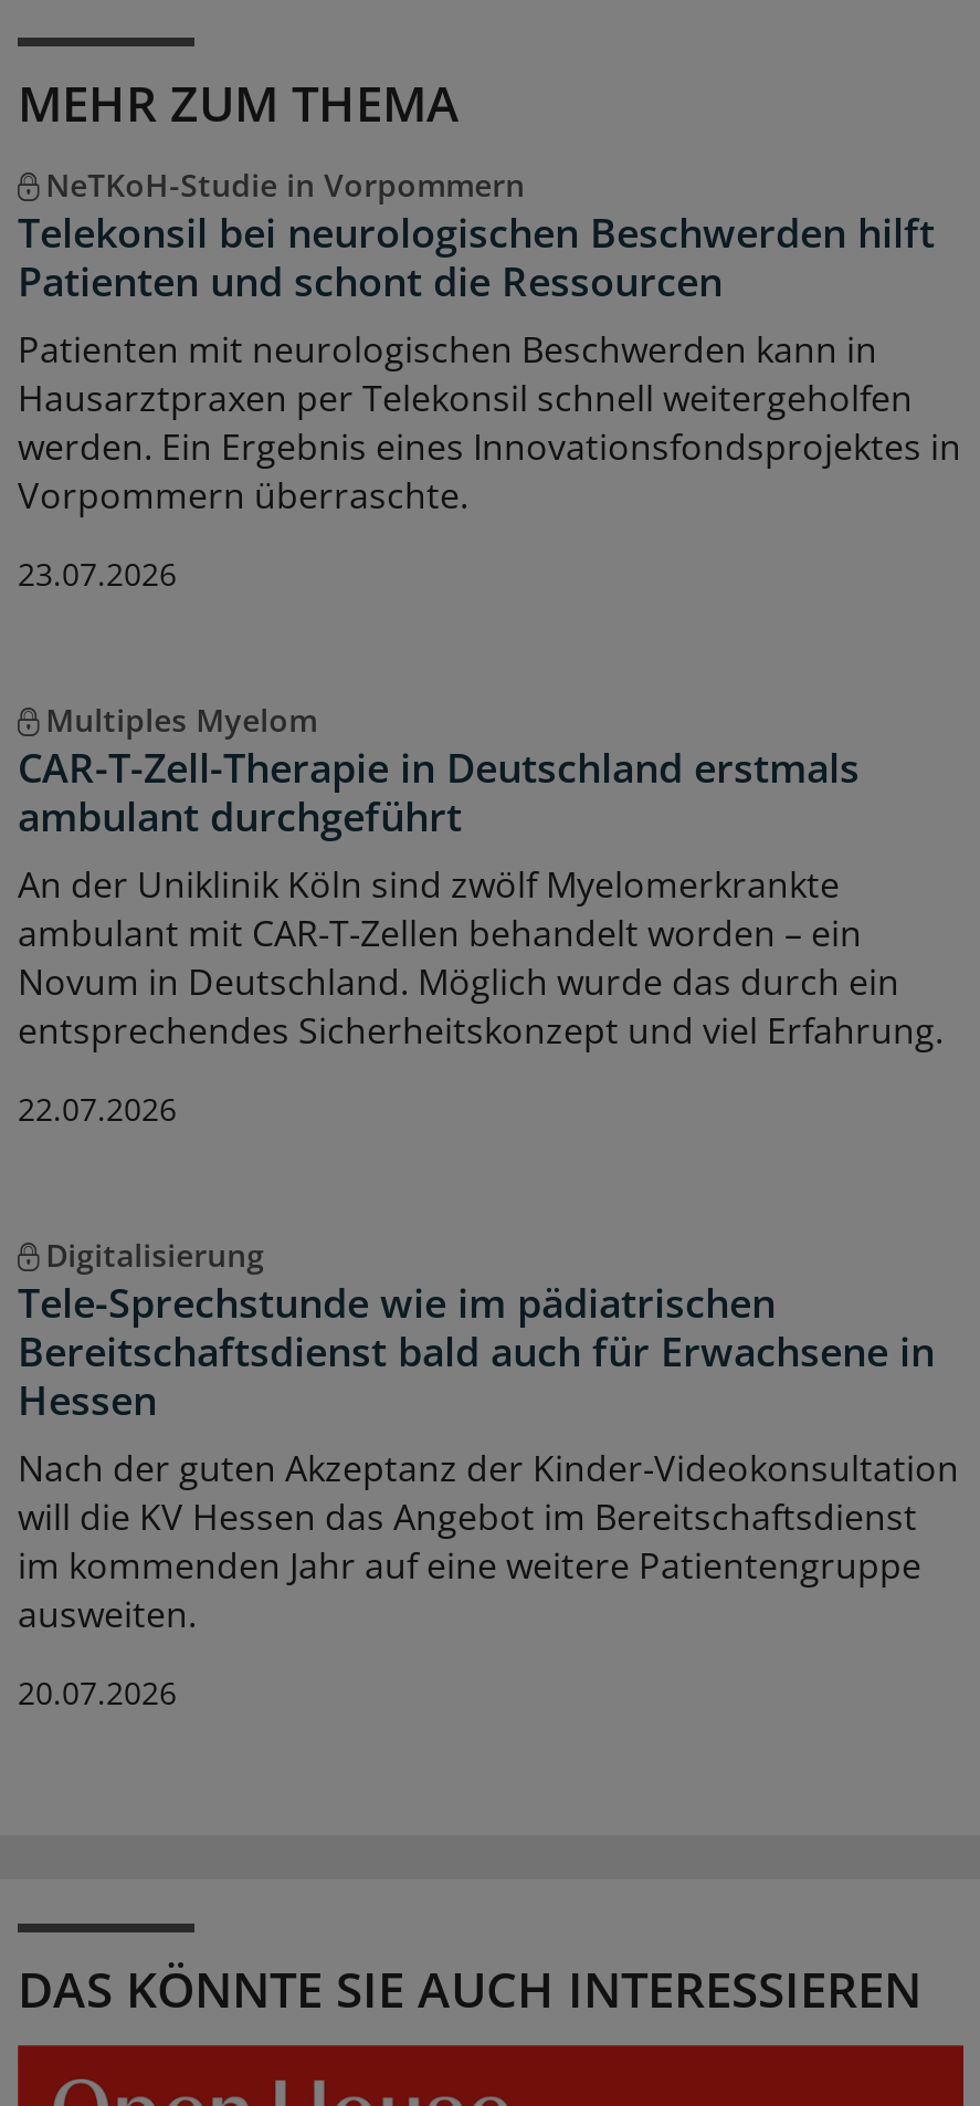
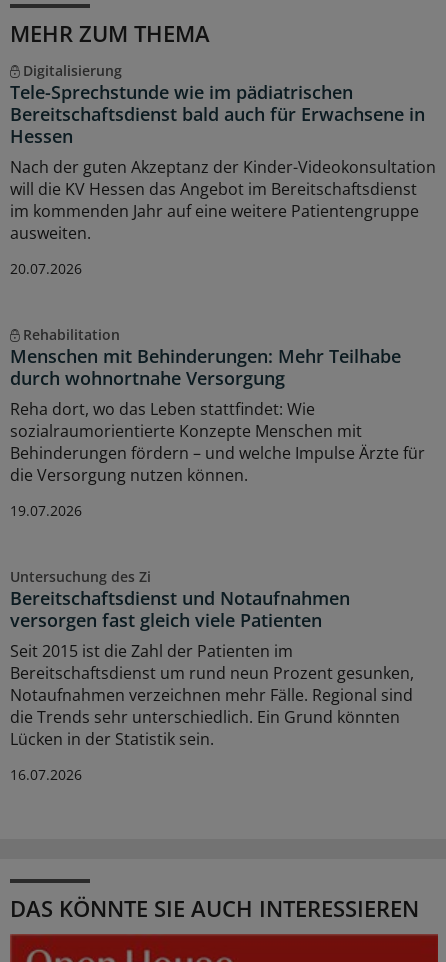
[18,164,961,1130] NeTKoH-Studie in Vorpommern | Telekonsil bei neurologischen Beschwerden hilft | Patienten und schont die Ressourcen | Patienten mit neurologischen Beschwerden kann in | Hausarztpraxen per Telekonsil schnell weitergeholfen | werden. Ein Ergebnis eines Innovationsfondsprojektes in | Vorpommern überraschte. | 23.07.2026 | Multiples Myelom | CAR-T-Zell-Therapie in Deutschland erstmals | ambulant durchgeführt | An der Uniklinik Köln sind zwölf Myelomerkrankte | ambulant mit CAR-T-Zellen behandelt worden – ein | Novum in Deutschland. Möglich wurde das durch ein | entsprechendes Sicherheitskonzept und viel Erfahrung. | 22.07.2026 -> none
moved [18,1234,959,1714] -> [10,61,436,278]: Digitalisierung | Tele-Sprechstunde wie im pädiatrischen | Bereitschaftsdienst bald auch für Erwachsene in | ... | ausweiten. | 20.07.2026
none -> [10,325,425,784] Rehabilitation | Menschen mit Behinderungen: Mehr Teilhabe | durch wohnortnahe Versorgung | Reha dort, wo das Leben stattfindet: Wie | sozialraumorientierte Konzepte Menschen mit | Behinderungen fördern – und welche Impulse Ärzte für | die Versorgung nutzen können. | 19.07.2026 | Untersuchung des Zi | Bereitschaftsdienst und Notaufnahmen | versorgen fast gleich viele Patienten | Seit 2015 ist die Zahl der Patienten im | Bereitschaftsdienst um rund neun Prozent gesunken, | Notaufnahmen verzeichnen mehr Fälle. Regional sind | die Trends sehr unterschiedlich. Ein Grund könnten | Lücken in der Statistik sein. | 16.07.2026

